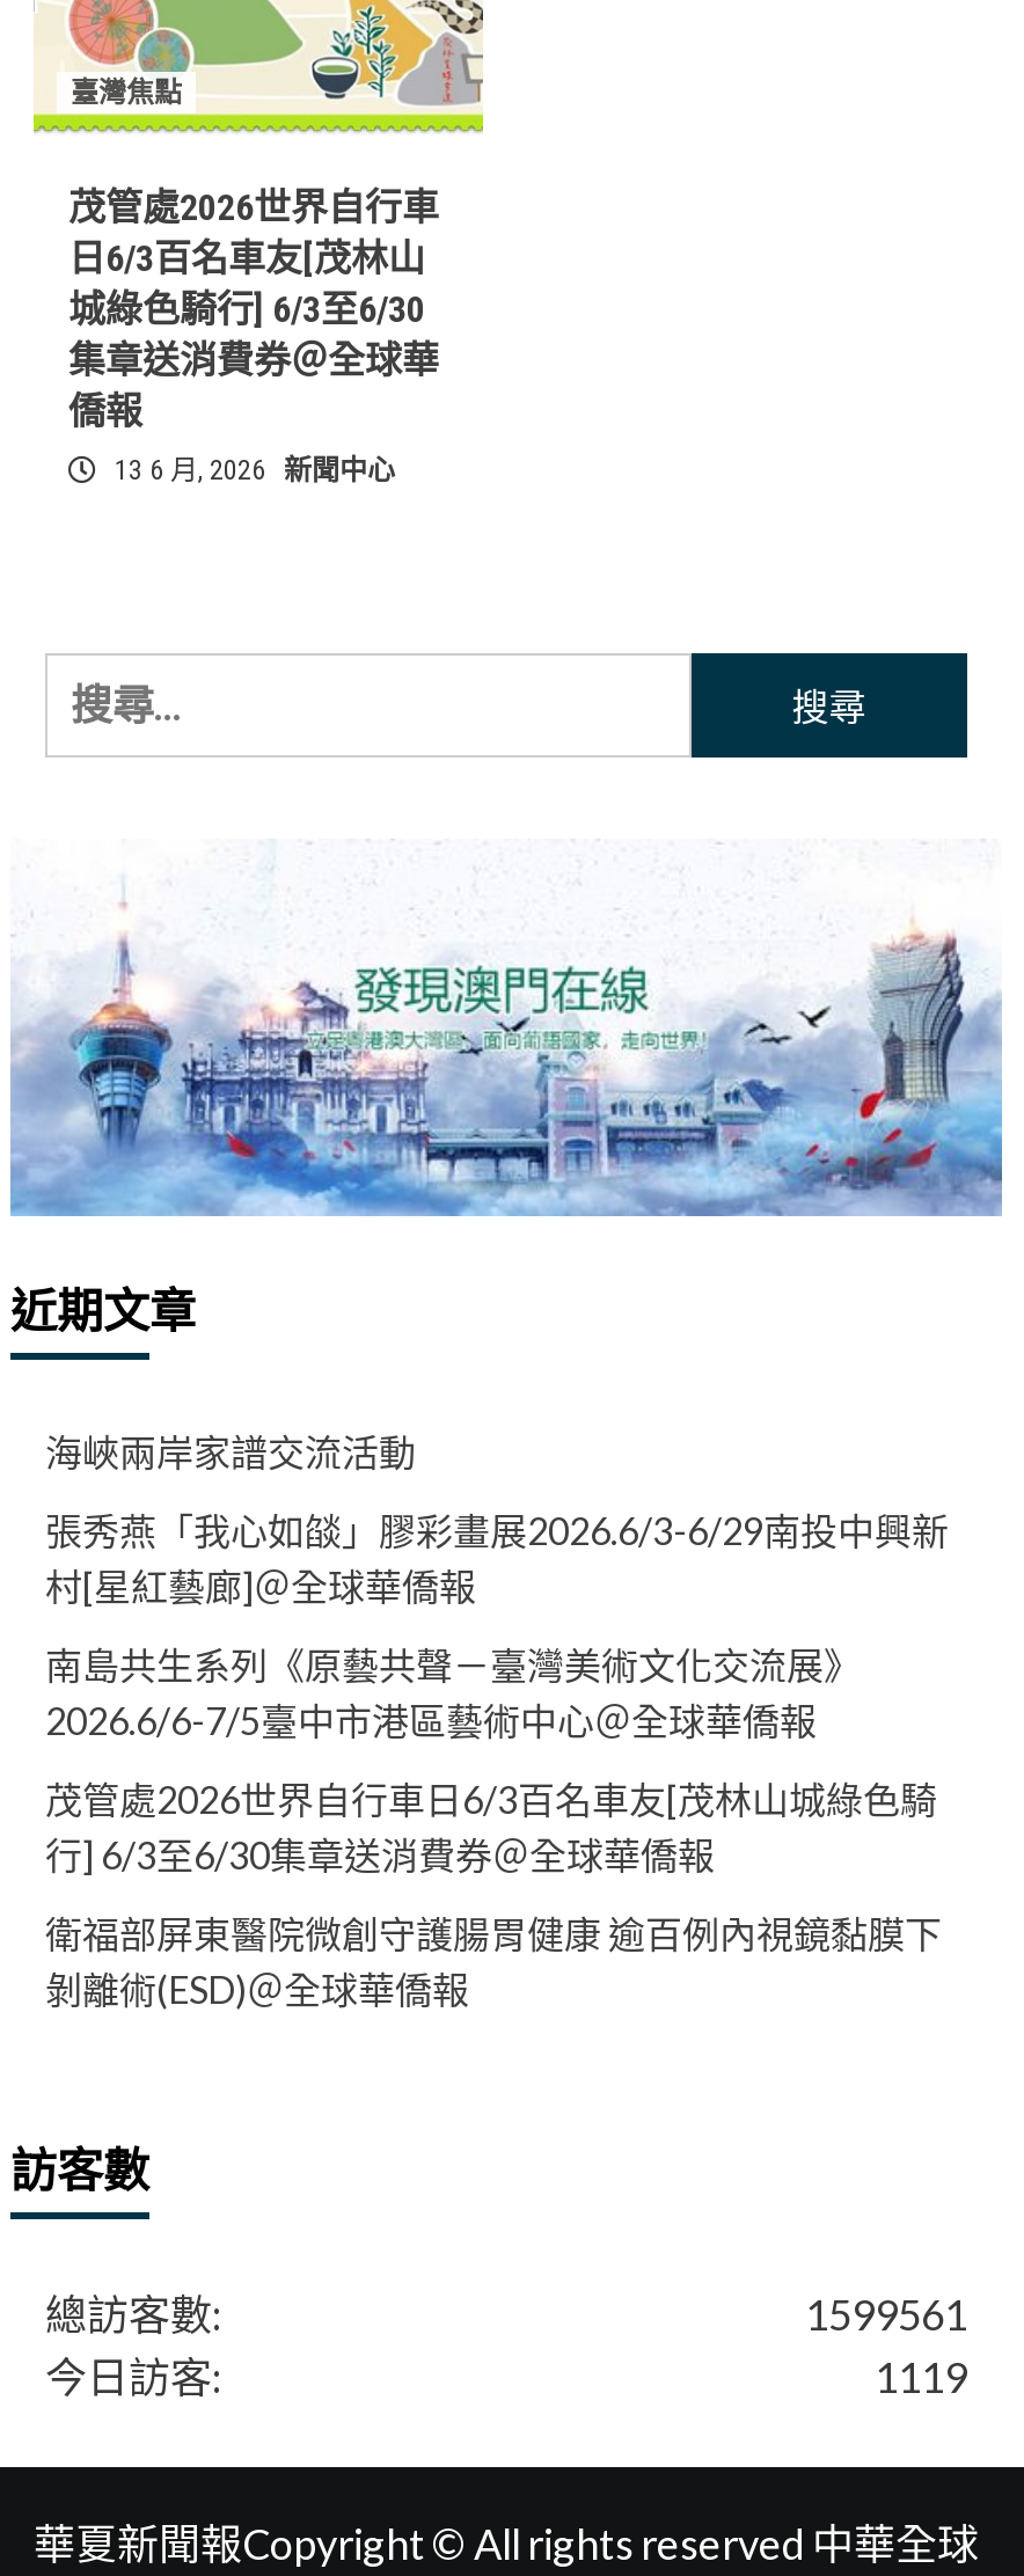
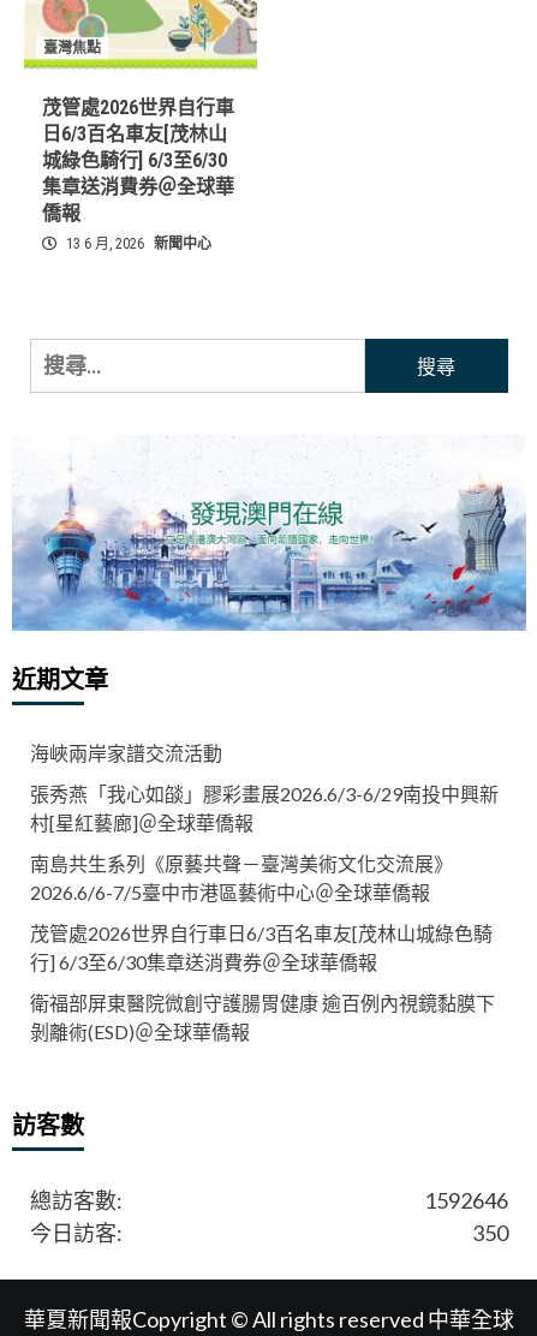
[805,2288,967,2339] 1599561 -> [424,1187,508,1213] 1592646
[875,2351,967,2402] 1119 -> [472,1219,508,1246] 350

